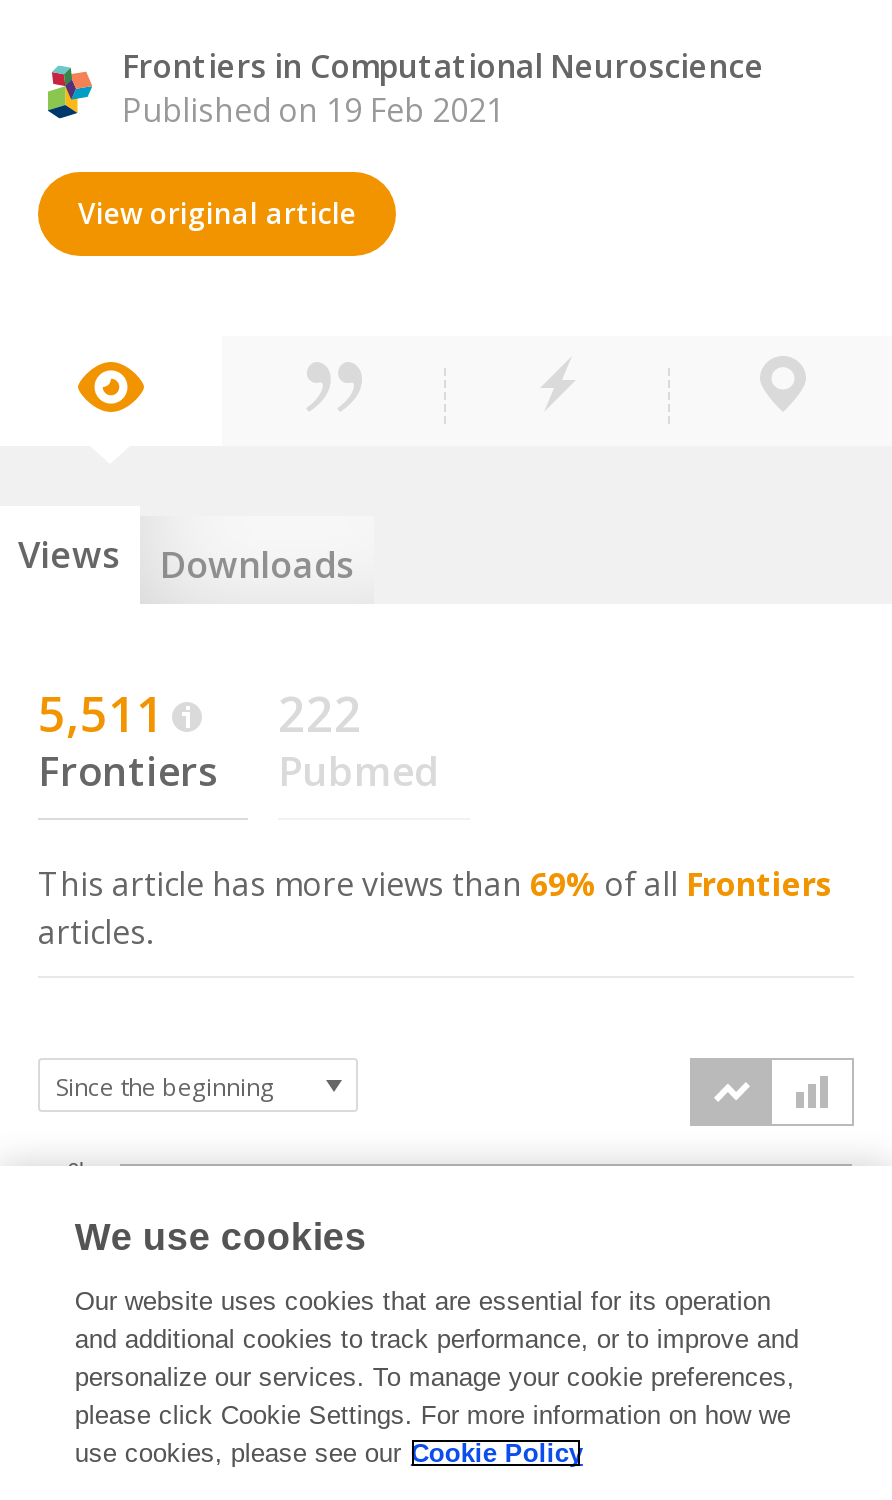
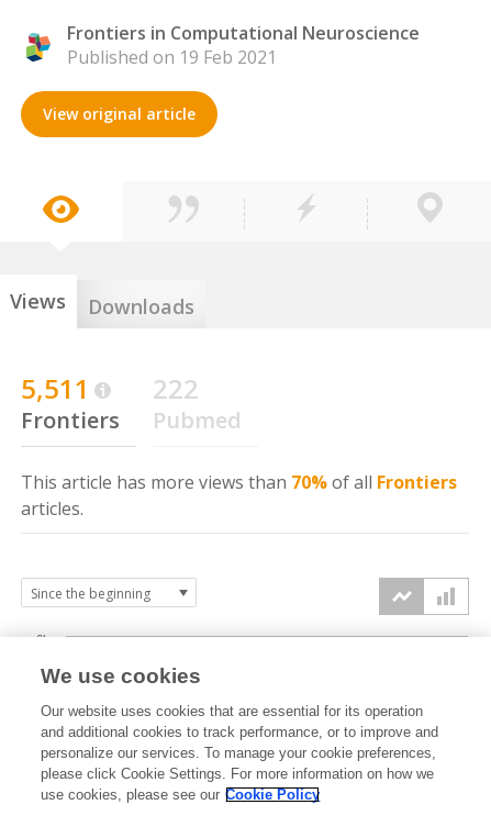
[38,862,832,906] This article has more views than 69% of all Frontiers -> [21,470,457,494] This article has more views than 70% of all Frontiers

